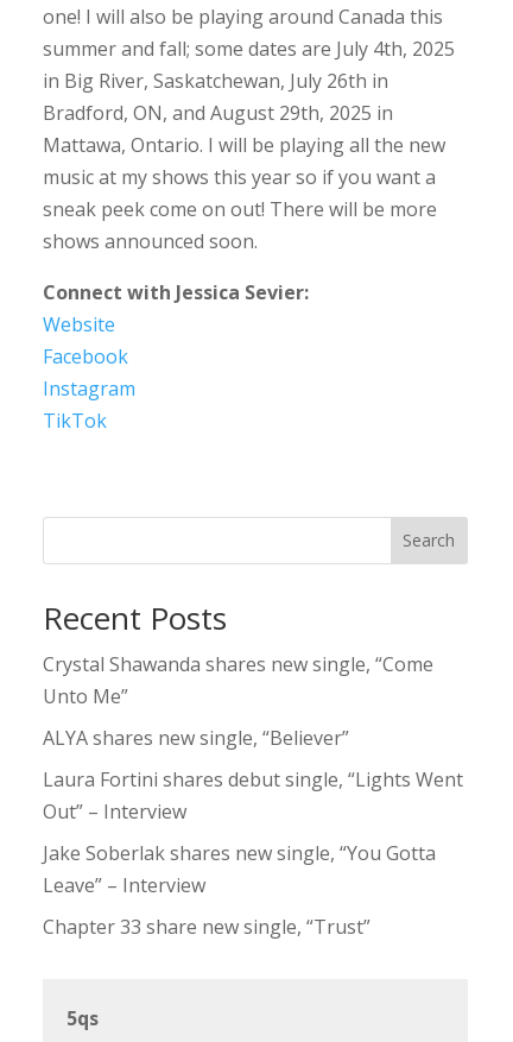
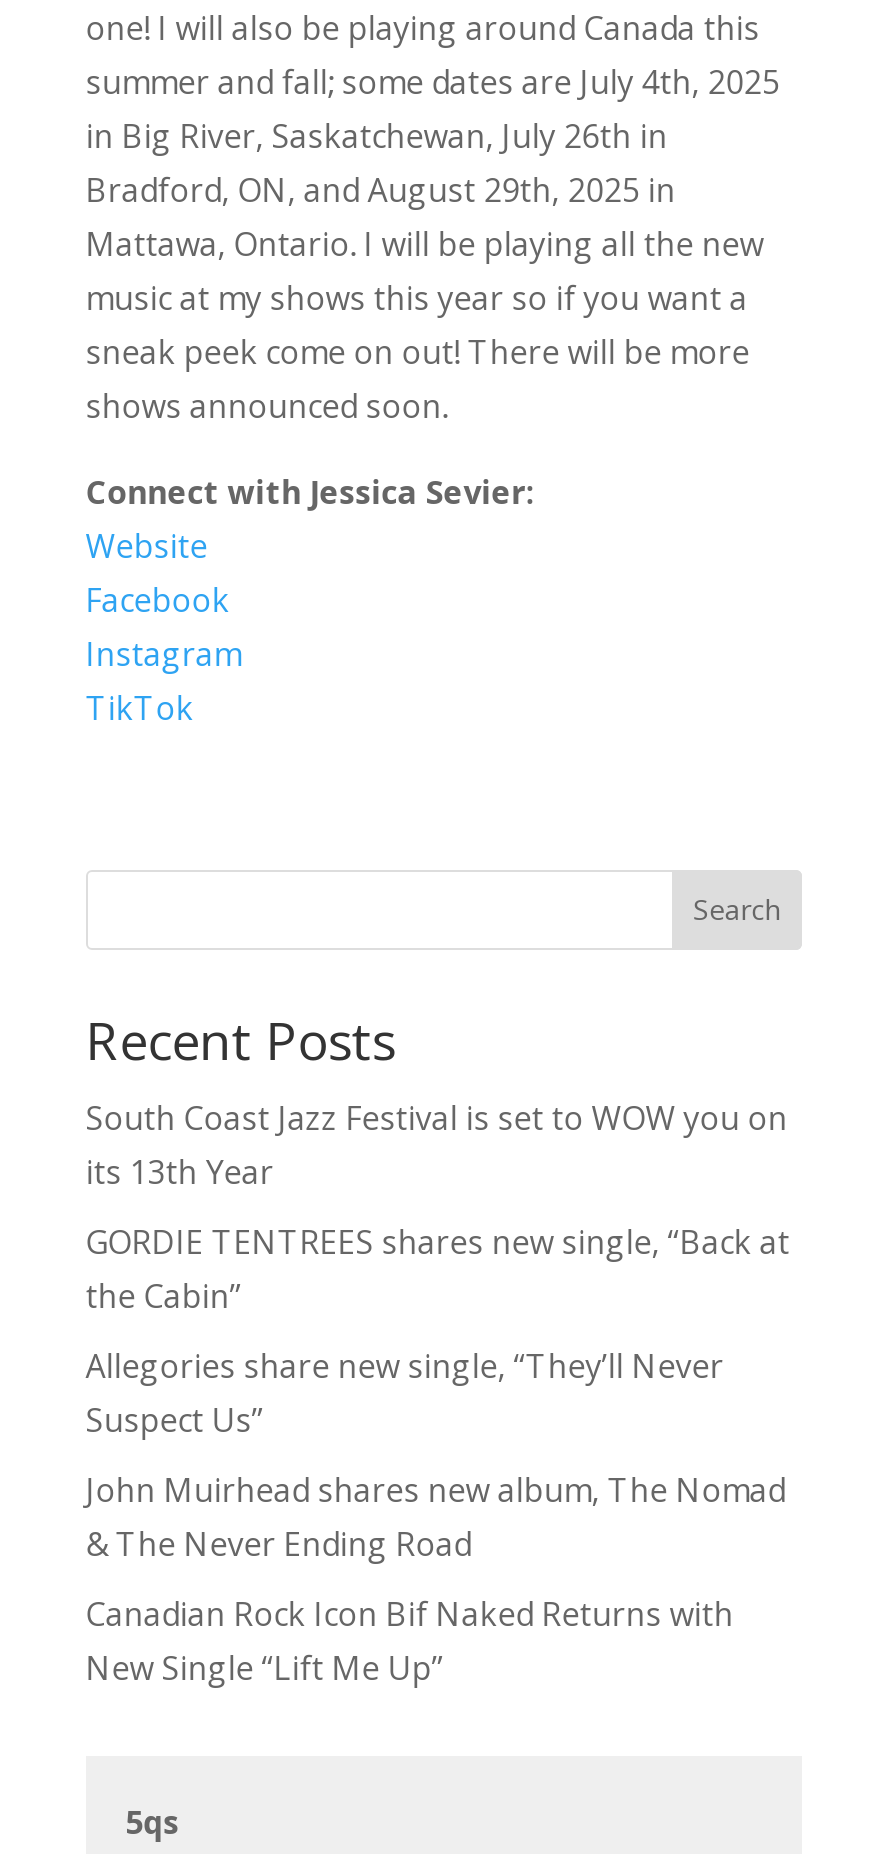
[43,651,433,709] Crystal Shawanda shares new single, “Come | Unto Me” -> [86,1095,788,1193] South Coast Jazz Festival is set to WOW you on | its 13th Year
[43,724,349,750] ALYA shares new single, “Believer” -> [86,1219,790,1317] GORDIE TENTREES shares new single, “Back at | the Cabin”
[43,766,463,824] Laura Fortini shares debut single, “Lights Went | Out” – Interview -> [86,1343,724,1441] Allegories share new single, “They’ll Never | Suspect Us”
[43,840,436,898] Jake Soberlak shares new single, “You Gotta | Leave” – Interview -> [86,1467,786,1565] John Muirhead shares new album, The Nomad | & The Never Ending Road
[43,913,370,939] Chapter 33 share new single, “Trust” -> [86,1591,734,1689] Canadian Rock Icon Bif Naked Returns with | New Single “Lift Me Up”

